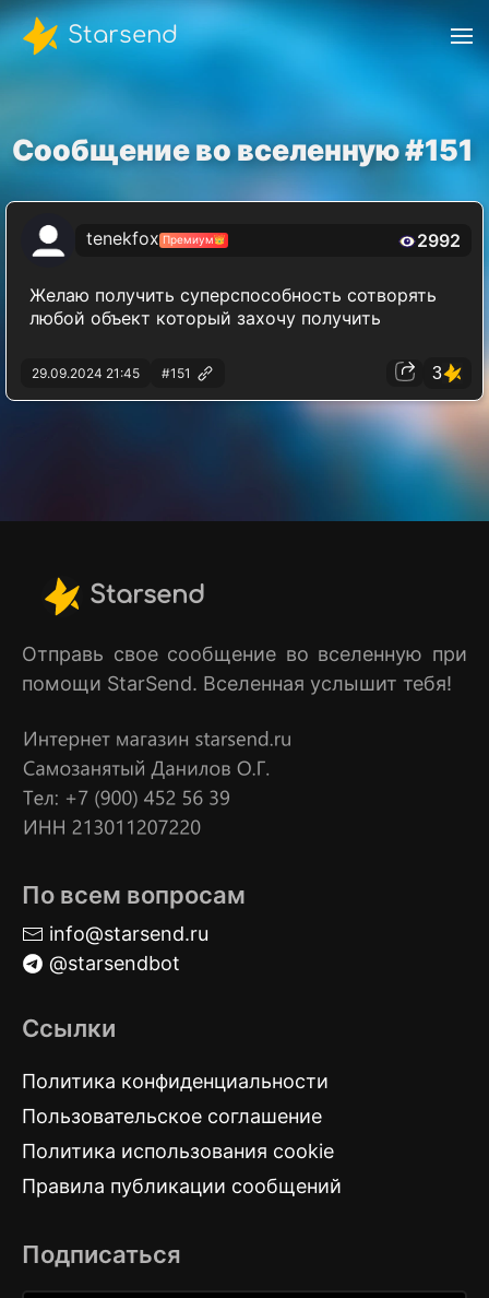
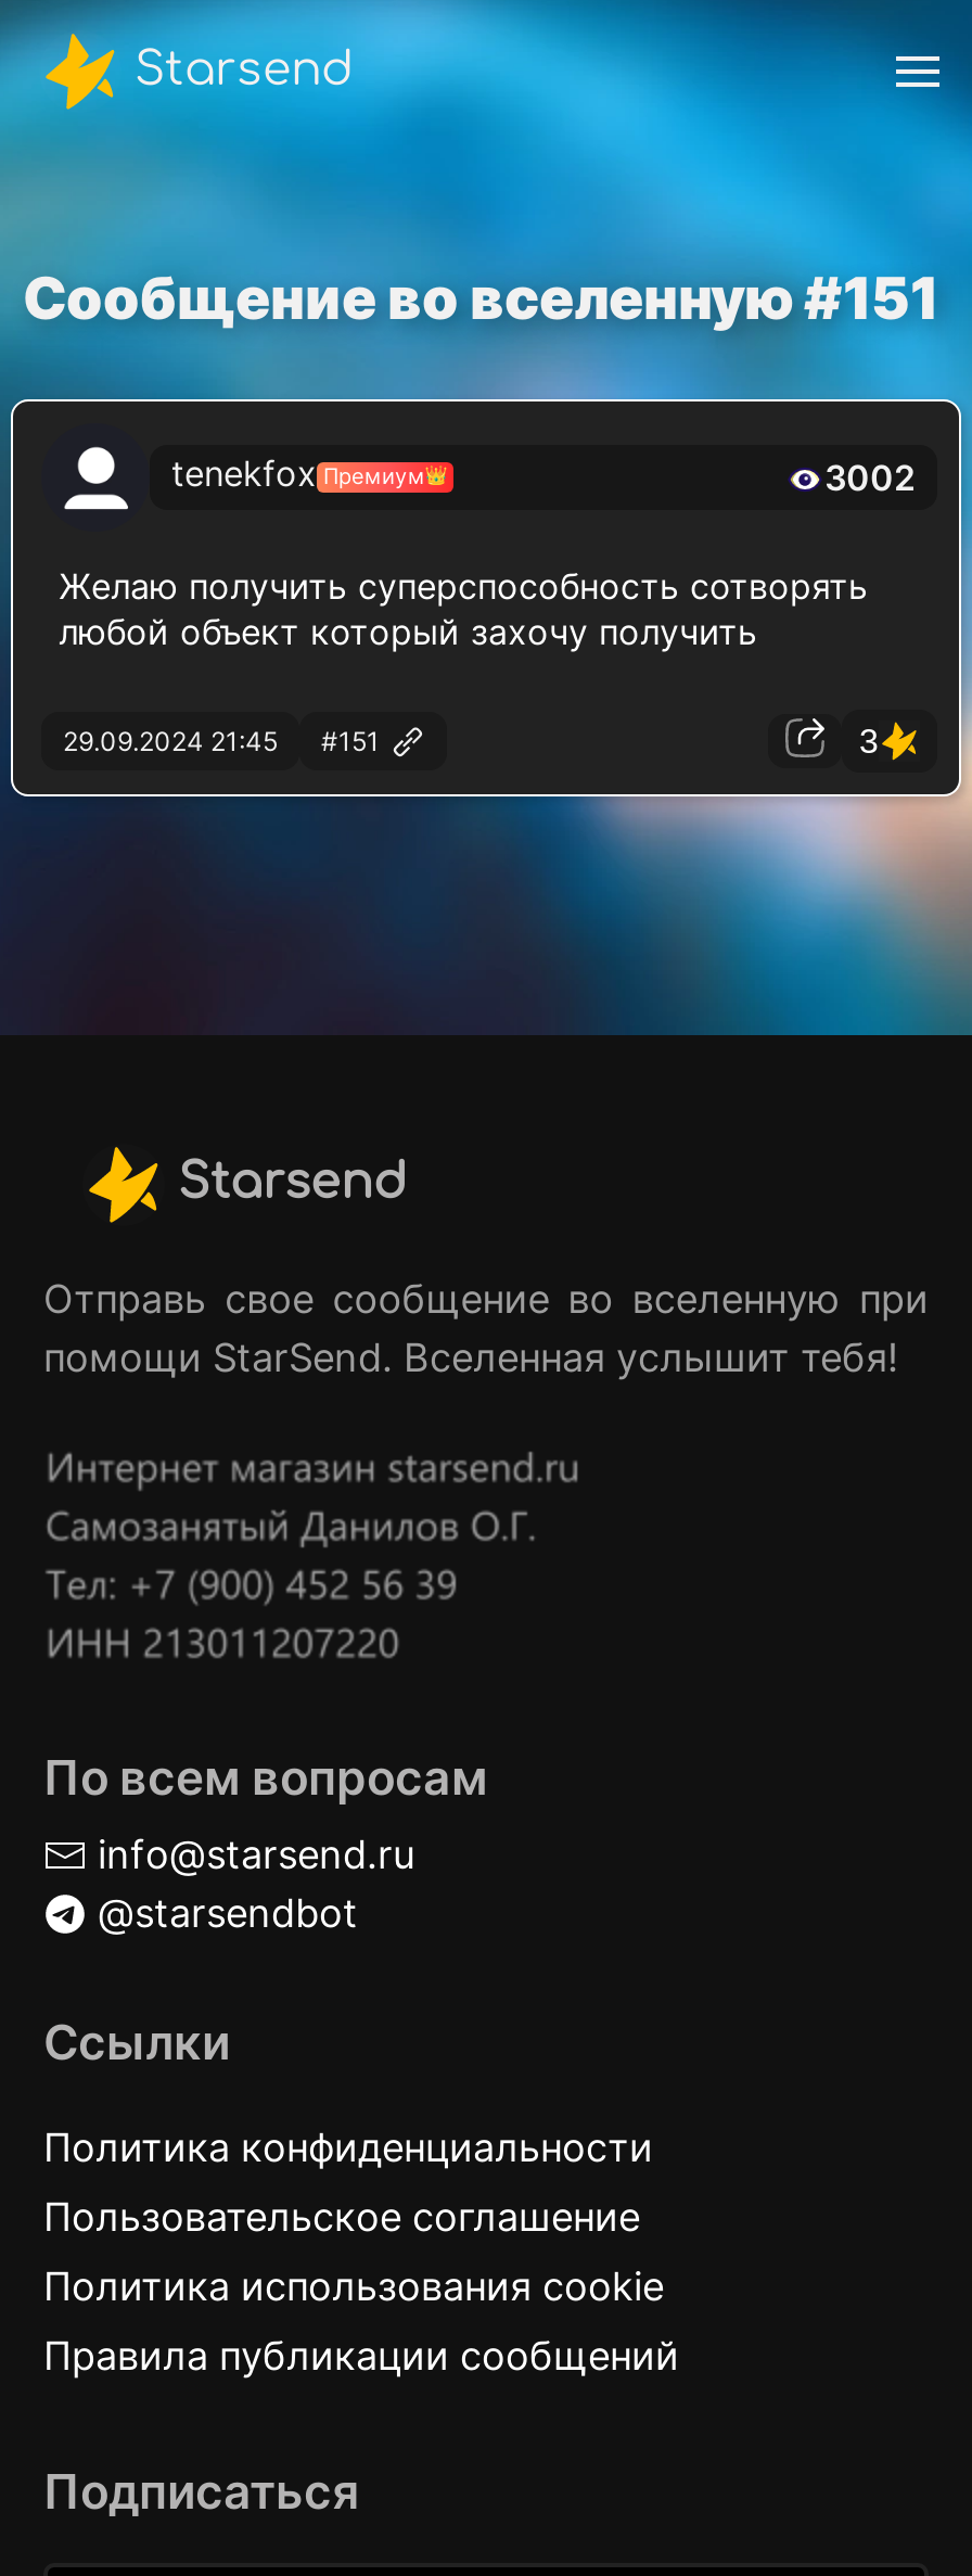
[417,229,461,251] 2992 -> [824,455,916,498] 3002

